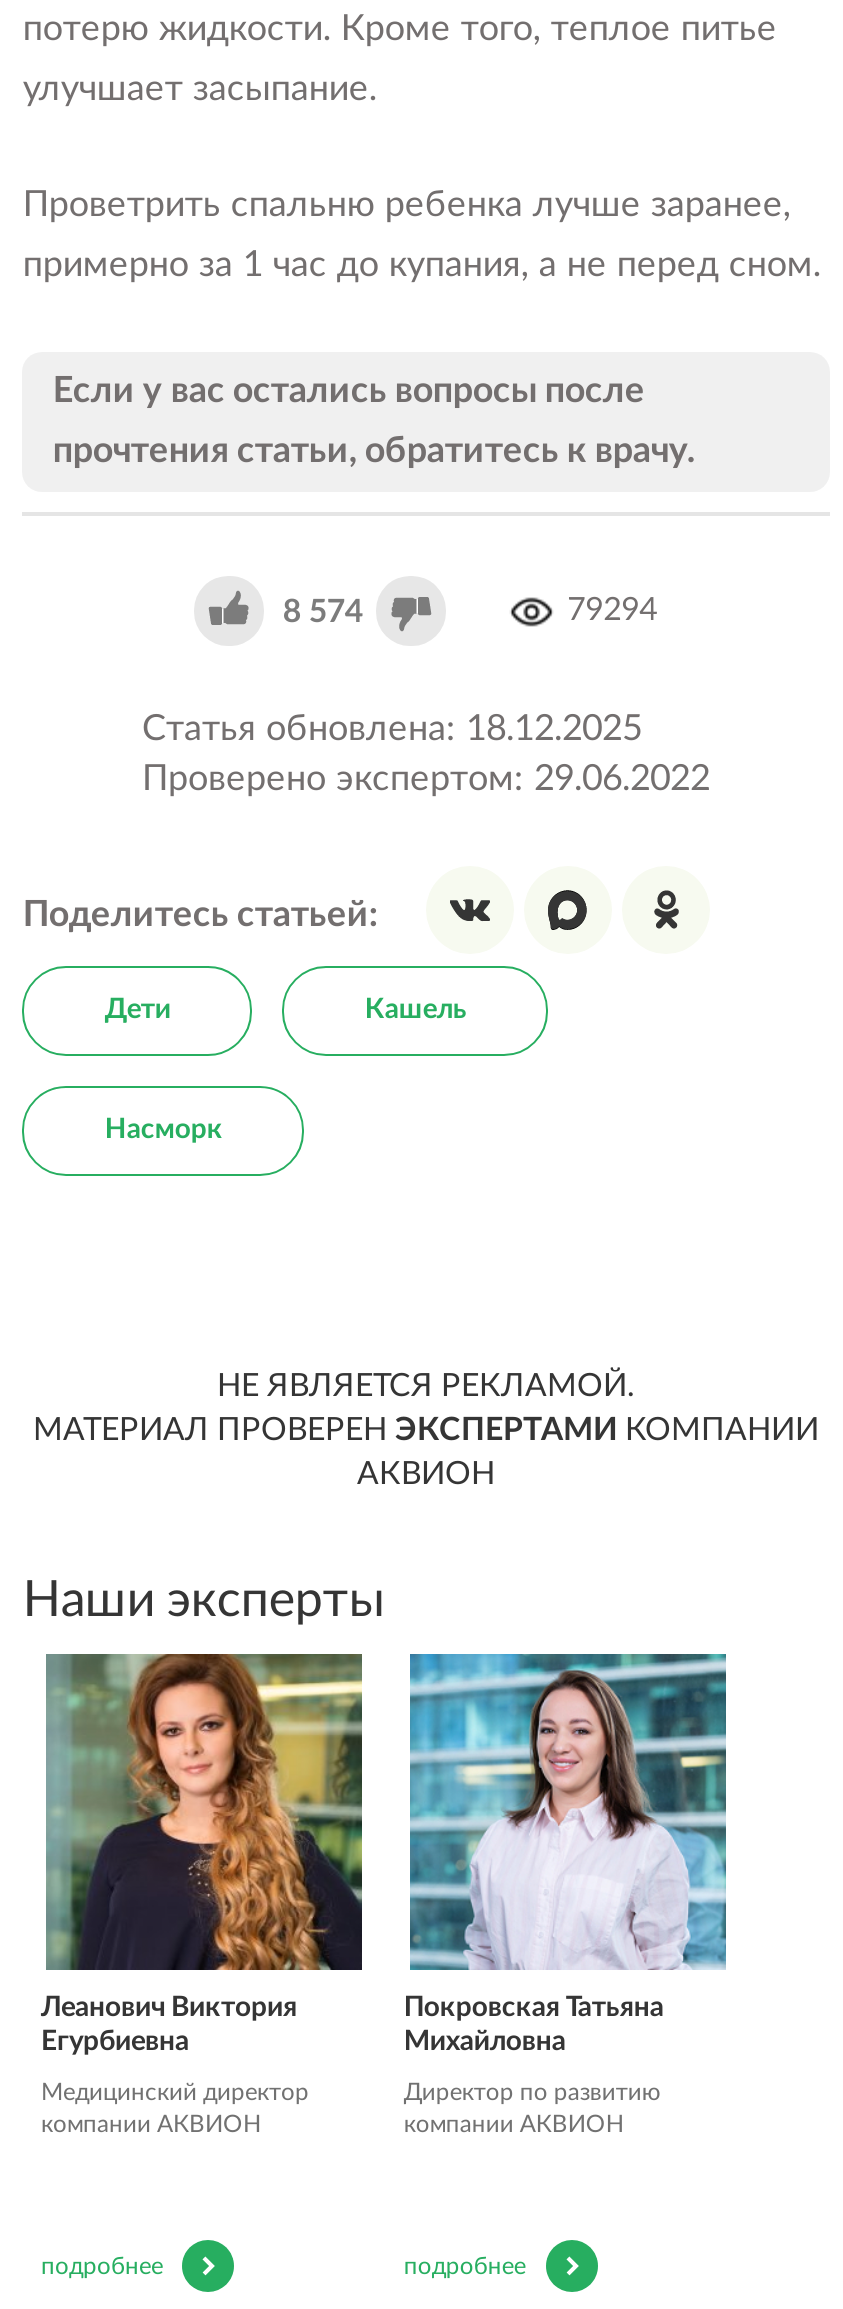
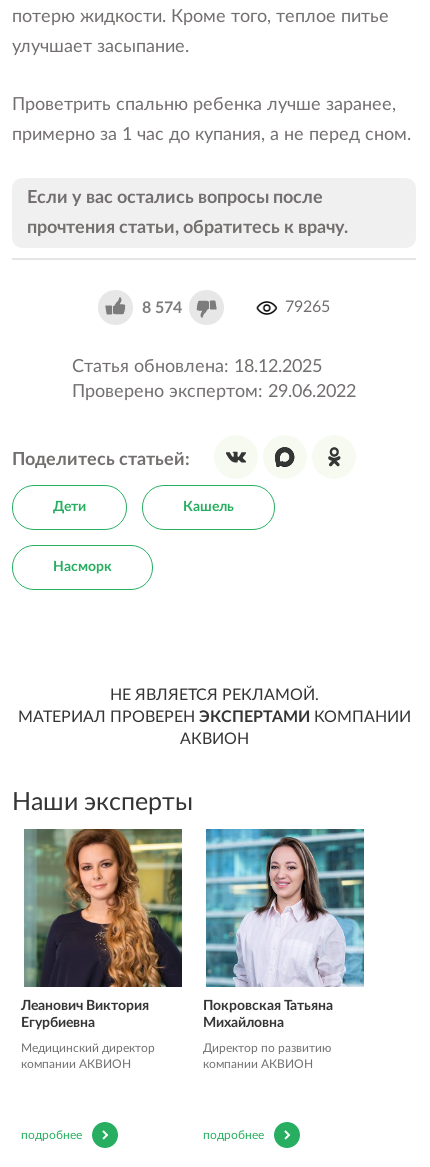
[567,594,657,626] 79294 -> [285,299,330,315] 79265

